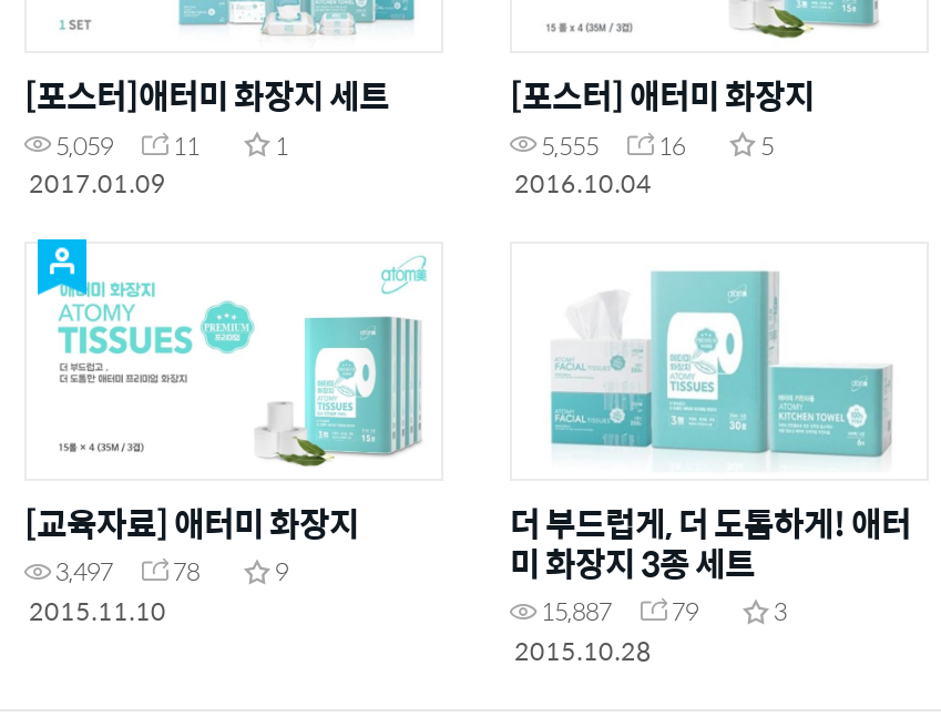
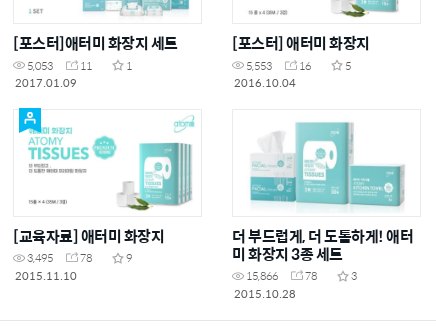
[55,126,288,164] 5,059 11 1 -> [27,57,132,74] 5,053 11 1
[541,126,774,164] 5,555 16 5 -> [246,57,351,74] 5,553 16 5
[55,552,288,590] 3,497 78 9 -> [27,249,132,266] 3,495 78 9
[541,592,612,629] 15,887 -> [246,267,278,284] 15,866
[672,592,698,629] 79 -> [305,267,317,284] 78

